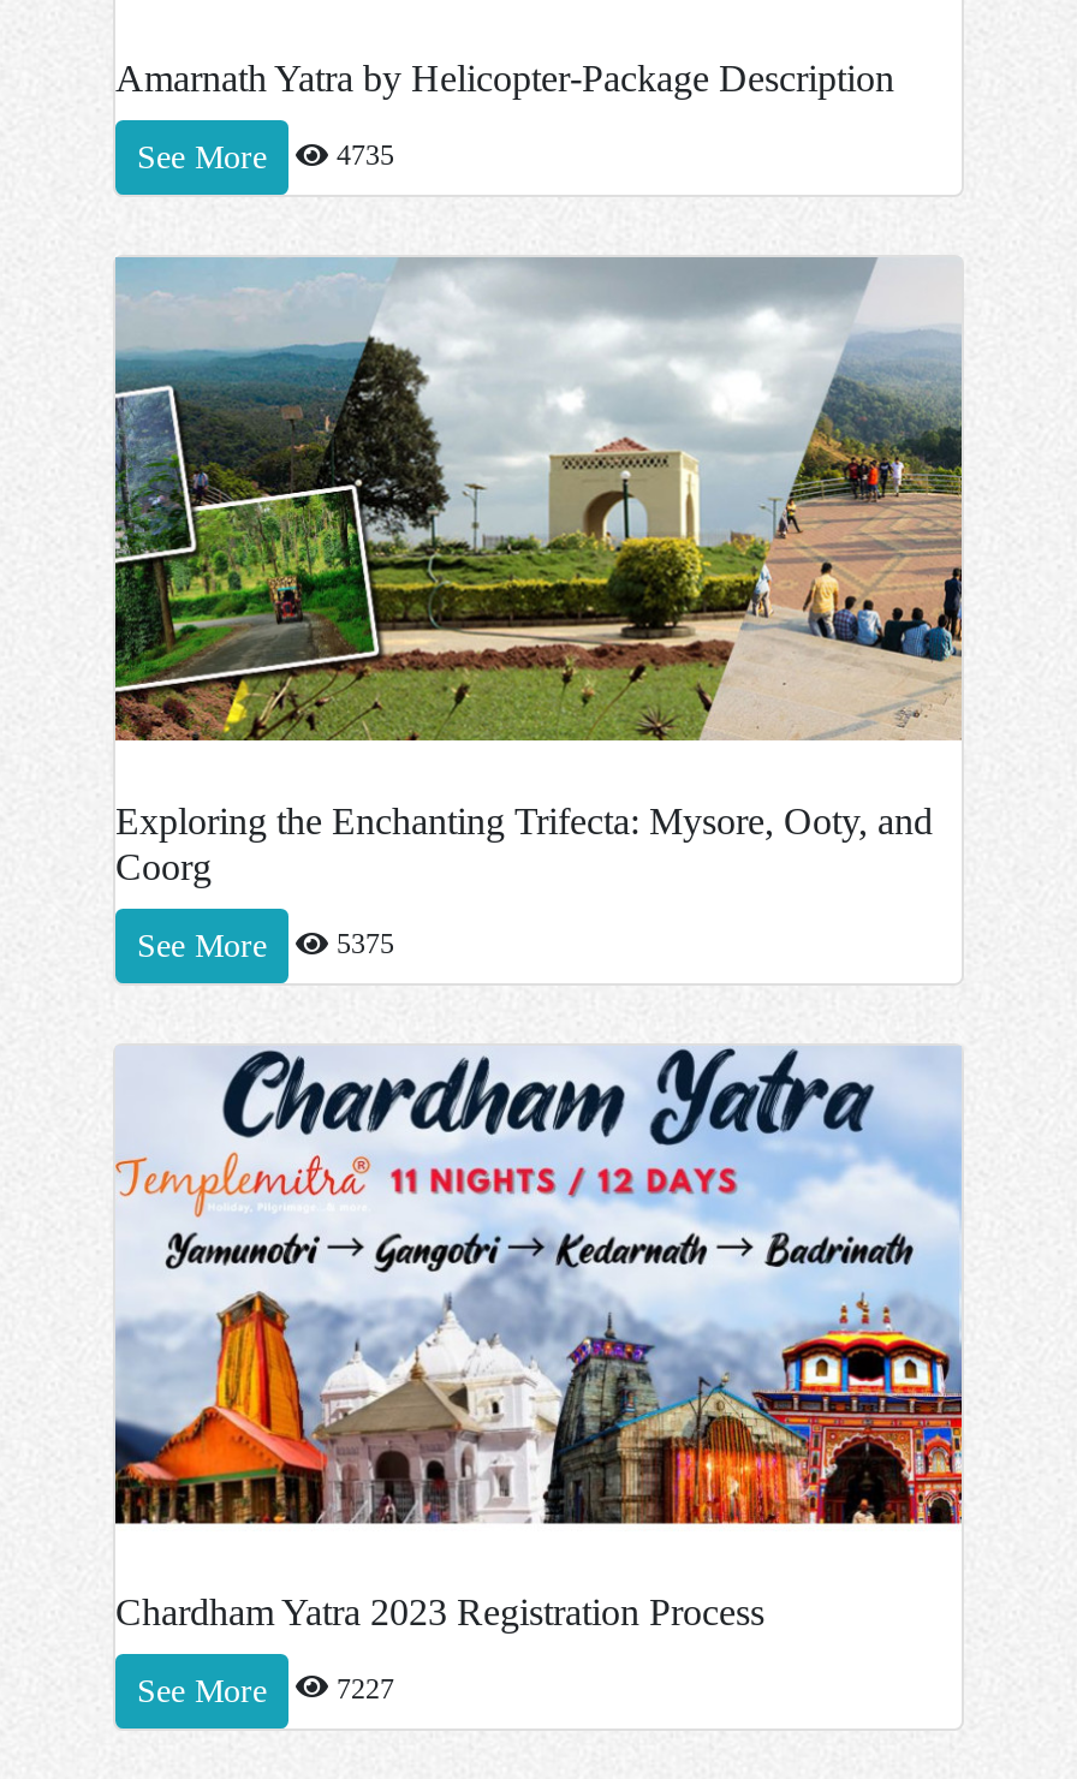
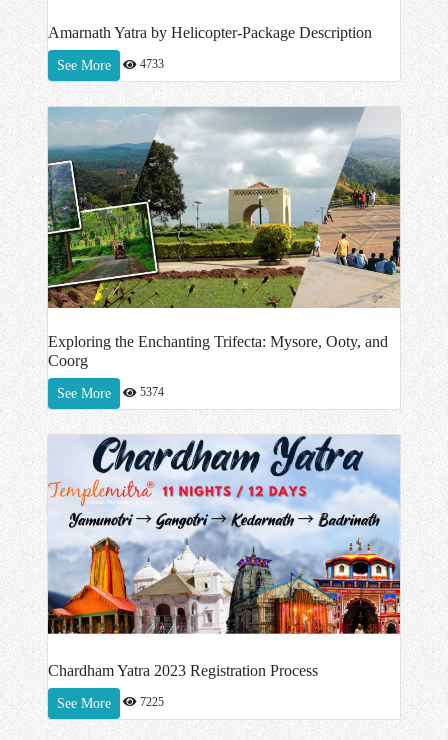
[137,138,394,176] See More 4735 -> [57,57,164,73] See More 4733
[137,927,394,965] See More 5375 -> [57,386,164,401] See More 5374
[137,1670,394,1708] See More 7227 -> [57,695,164,711] See More 7225

